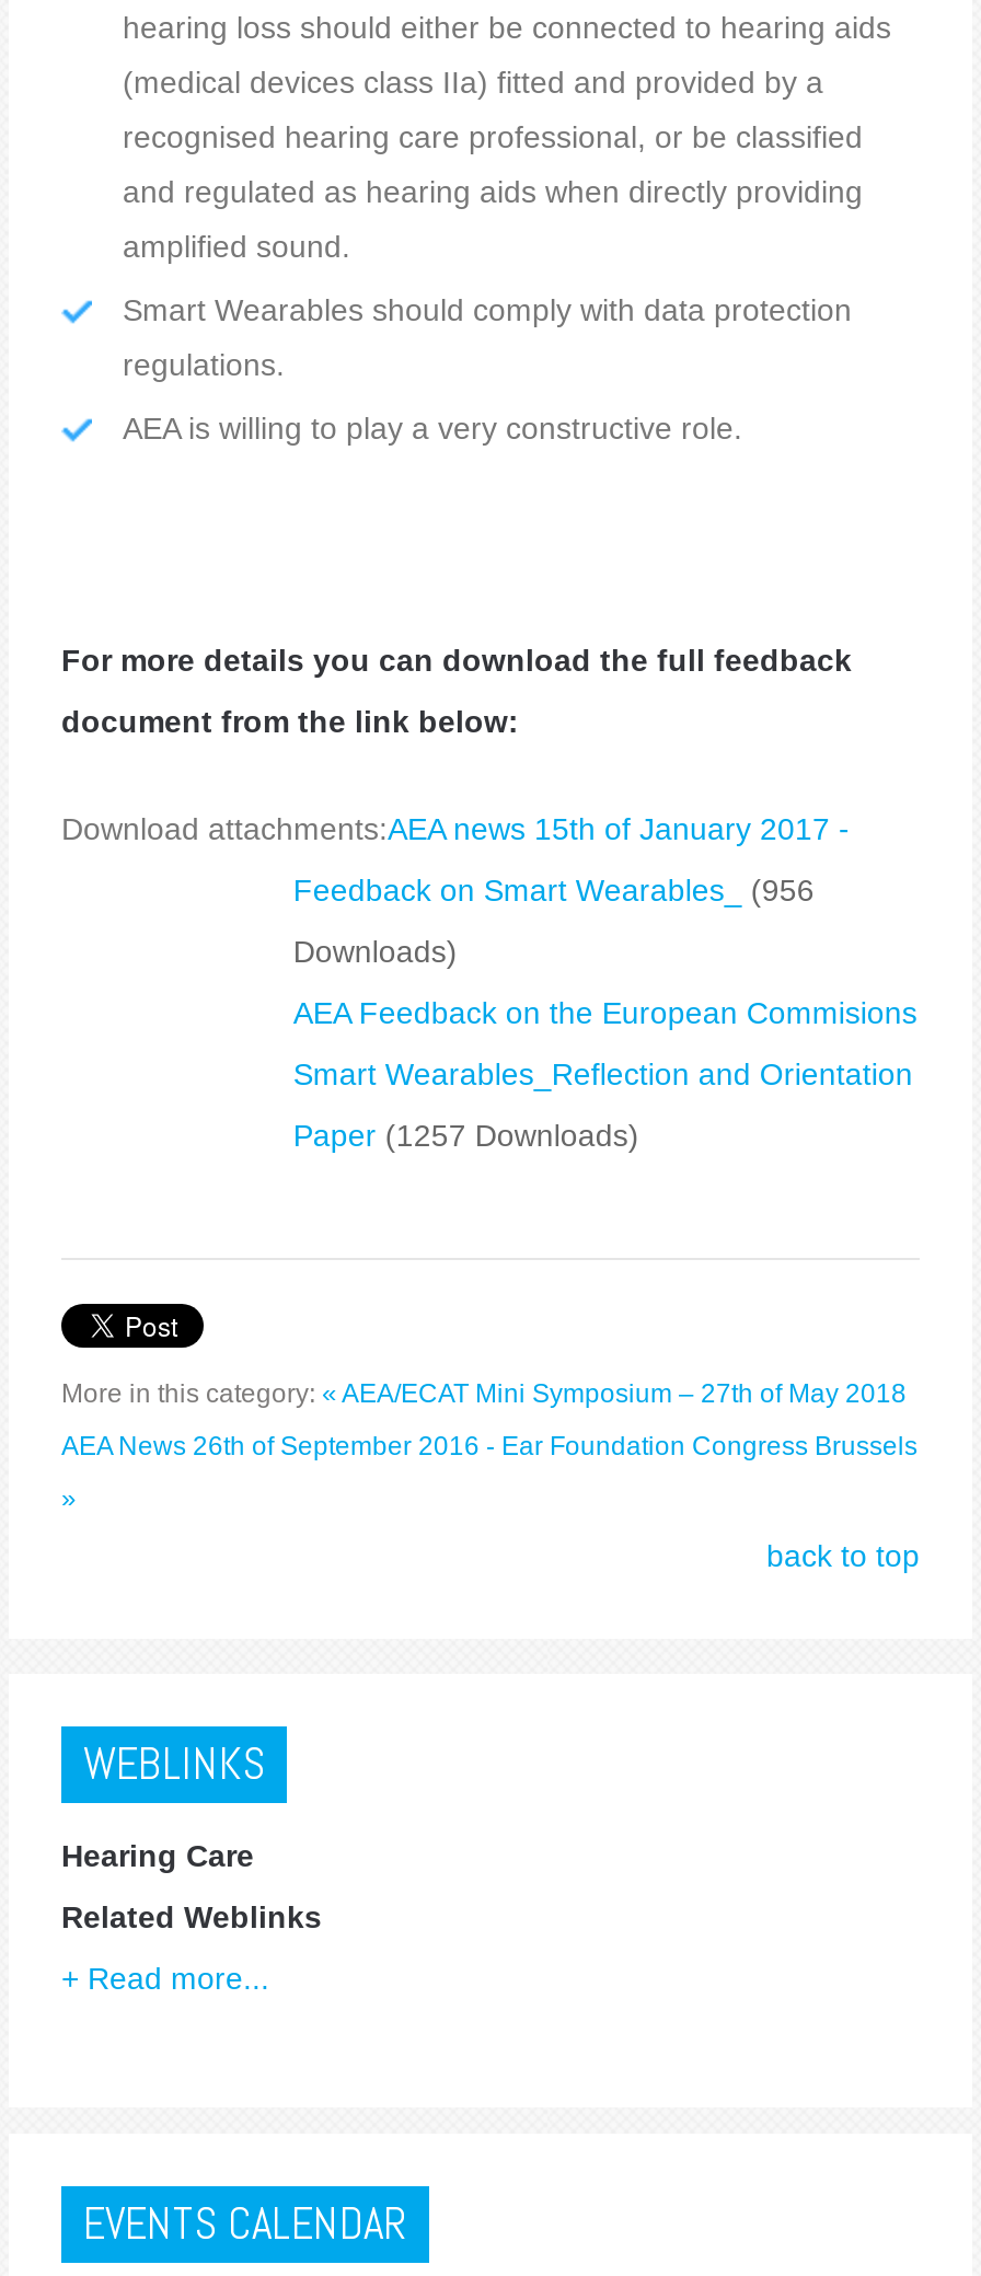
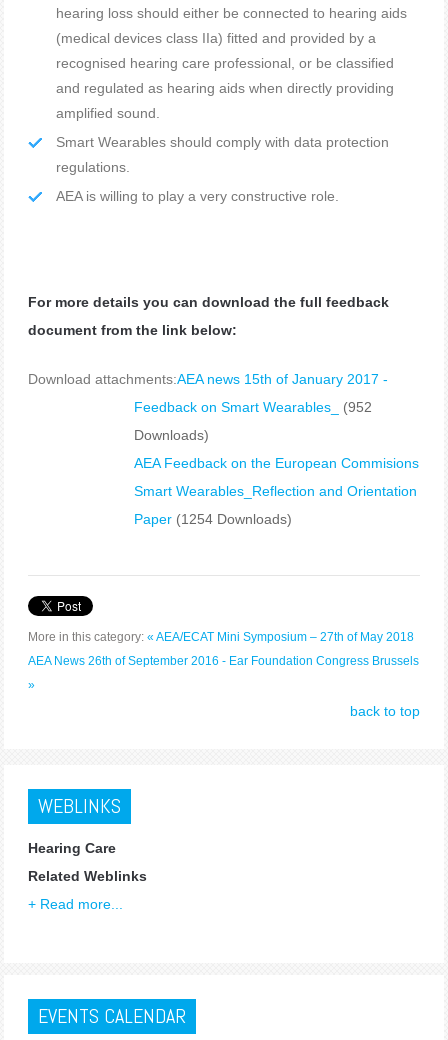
[293,873,814,908] Feedback on Smart Wearables_ (956 -> [134,399,372,415] Feedback on Smart Wearables_ (952
[293,1118,639,1153] Paper (1257 Downloads) -> [134,511,292,527] Paper (1254 Downloads)

